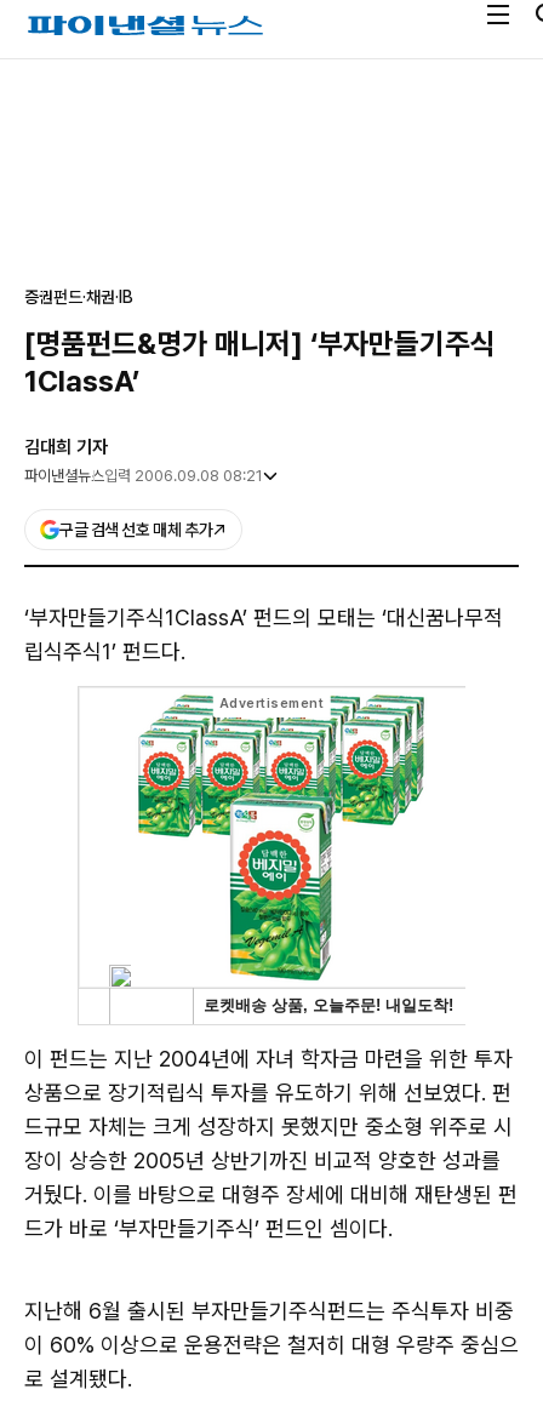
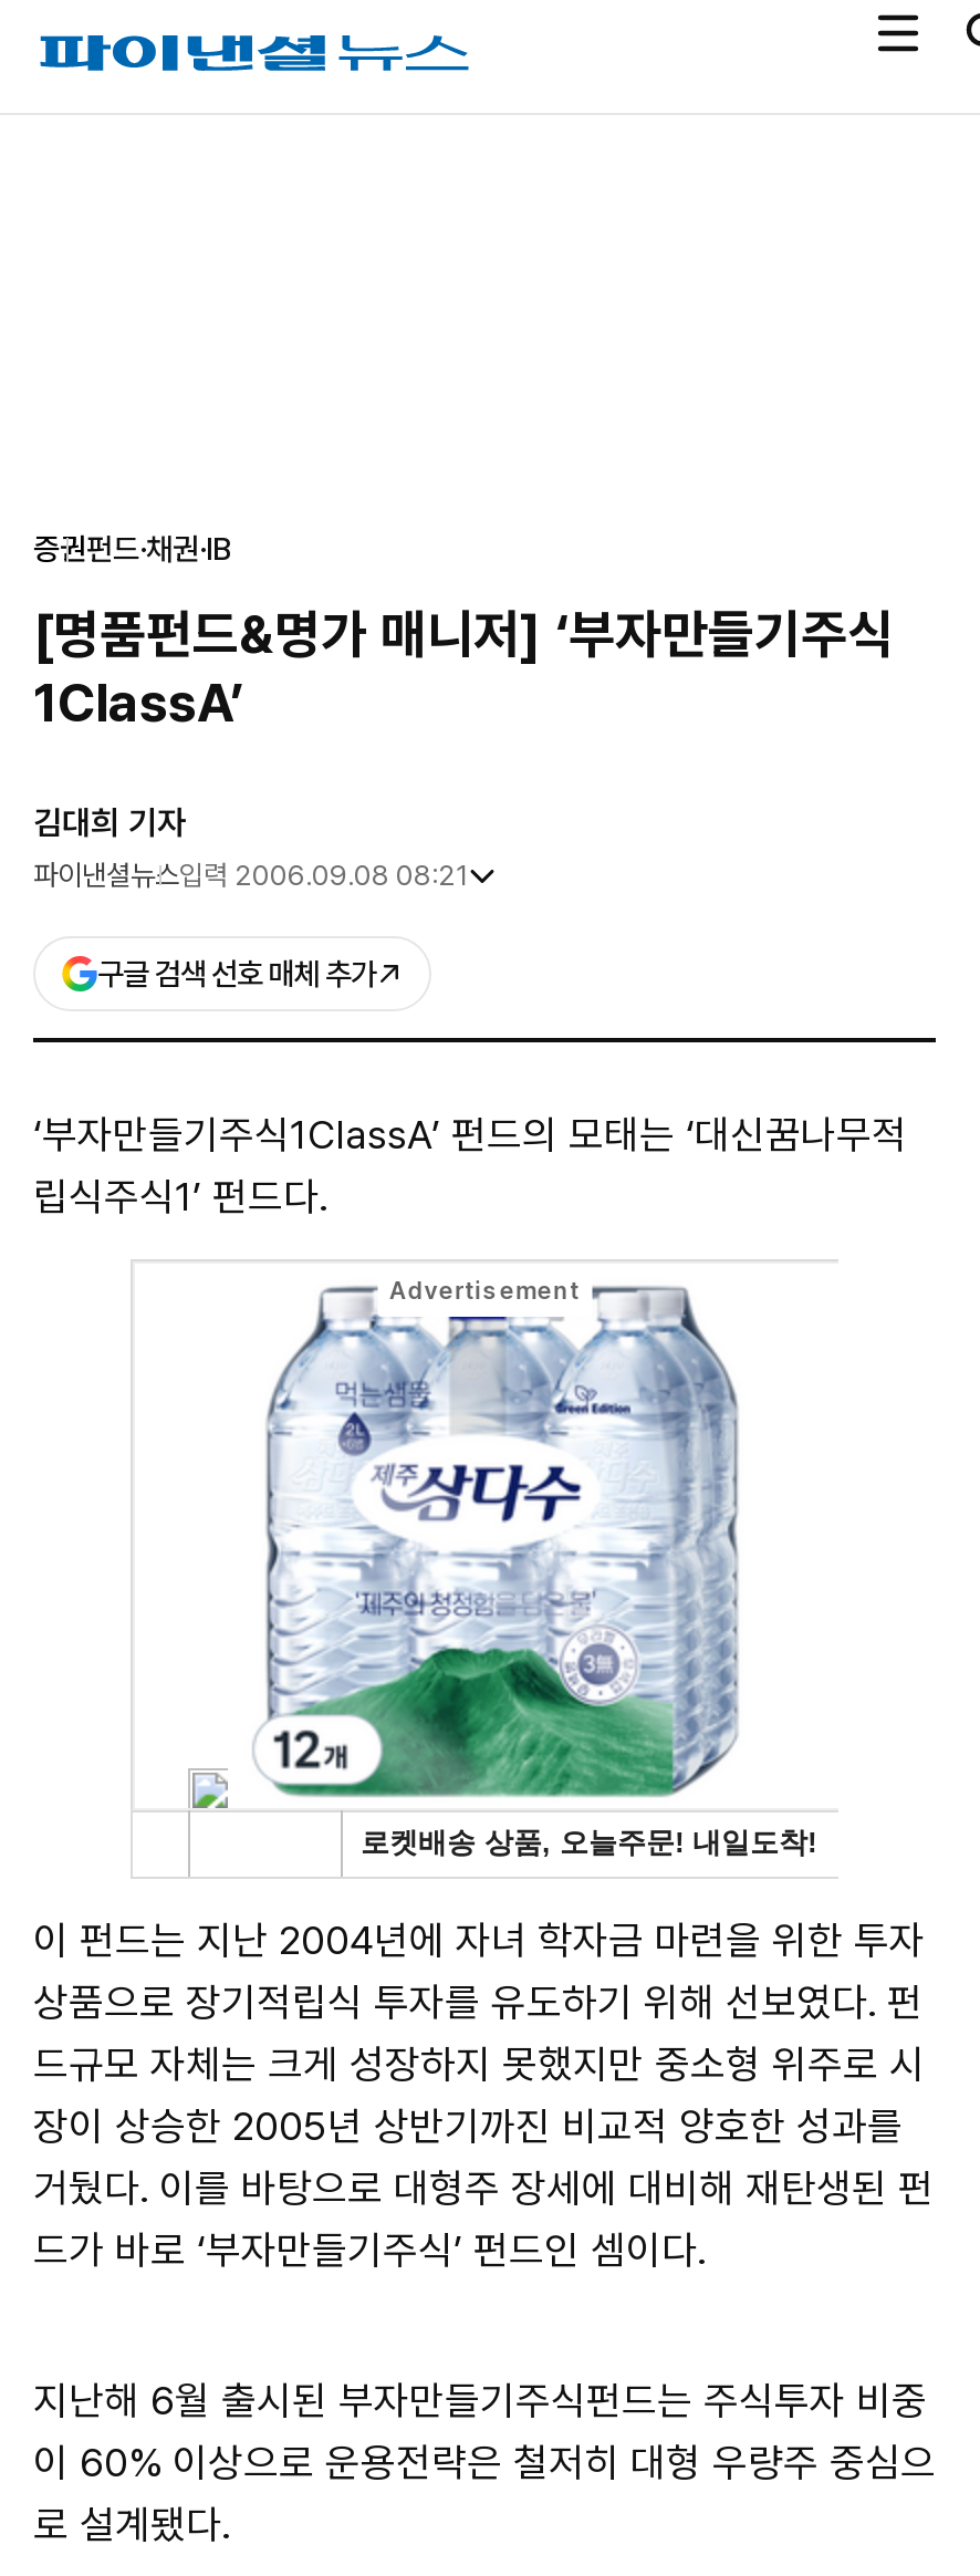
[137,693,425,980] [image] -> [241,1275,763,1799] [image]

